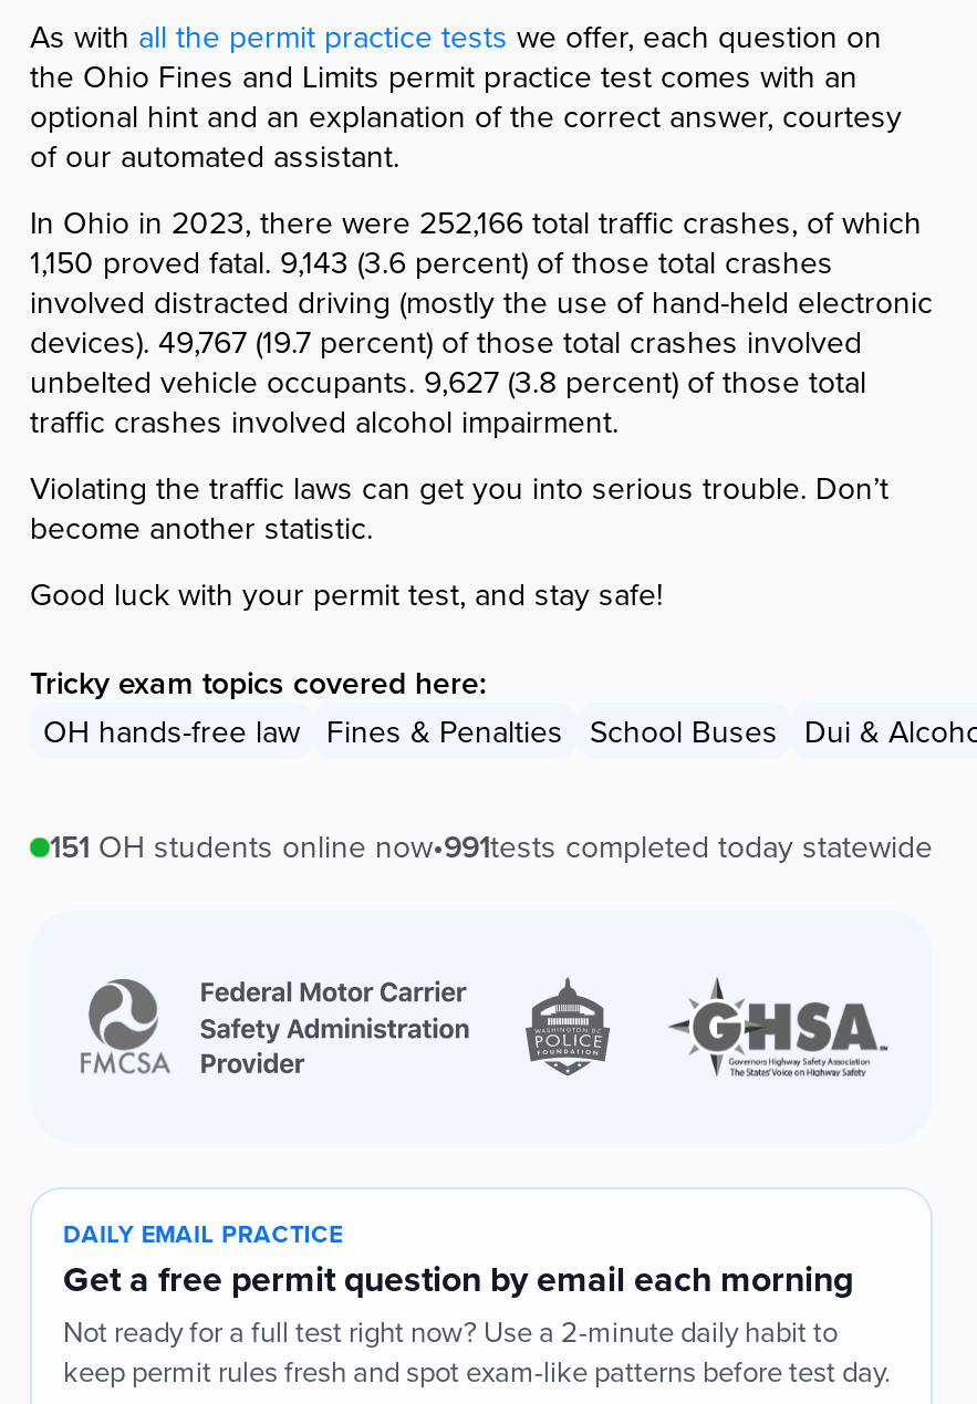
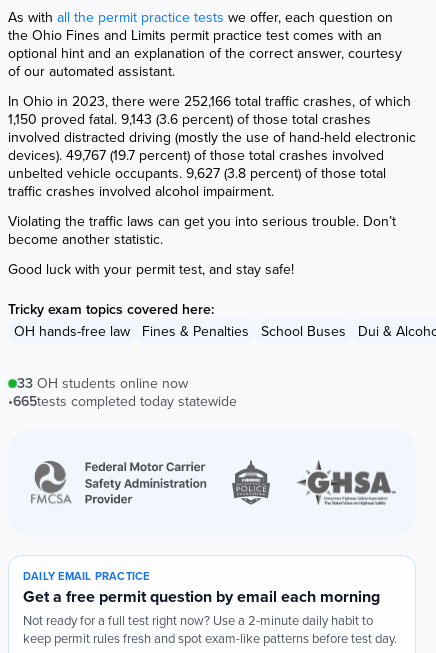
[50,824,933,869] 151 OH students online now•991tests completed today statewide -> [8,373,237,411] 33 OH students online now | •665tests completed today statewide

